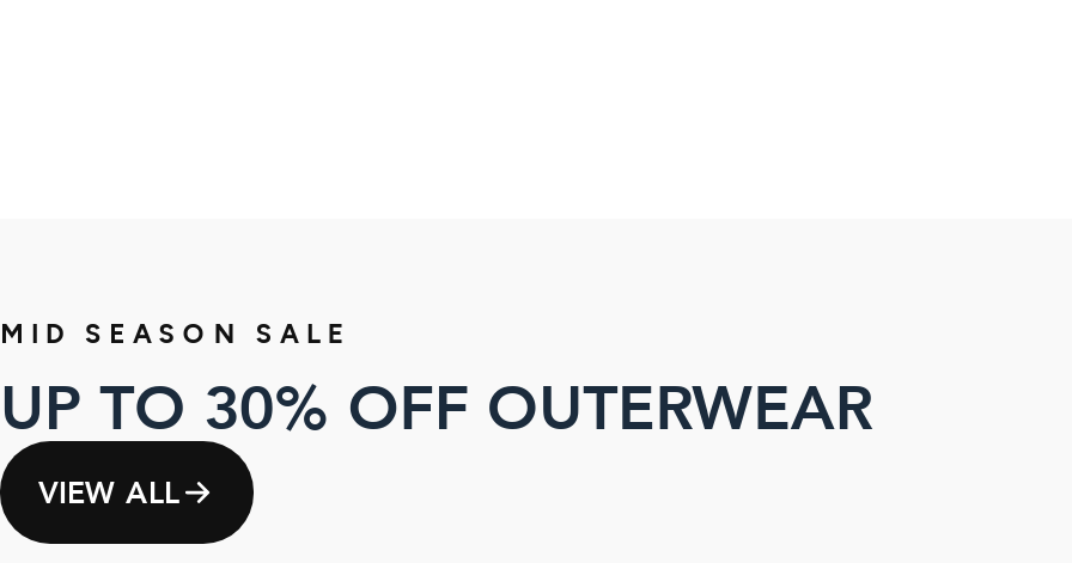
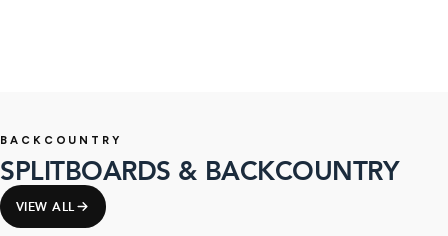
[0,317,872,447] MID SEASON SALE | UP TO 30% OFF OUTERWEAR -> [0,133,398,187] BACKCOUNTRY | SPLITBOARDS & BACKCOUNTRY

